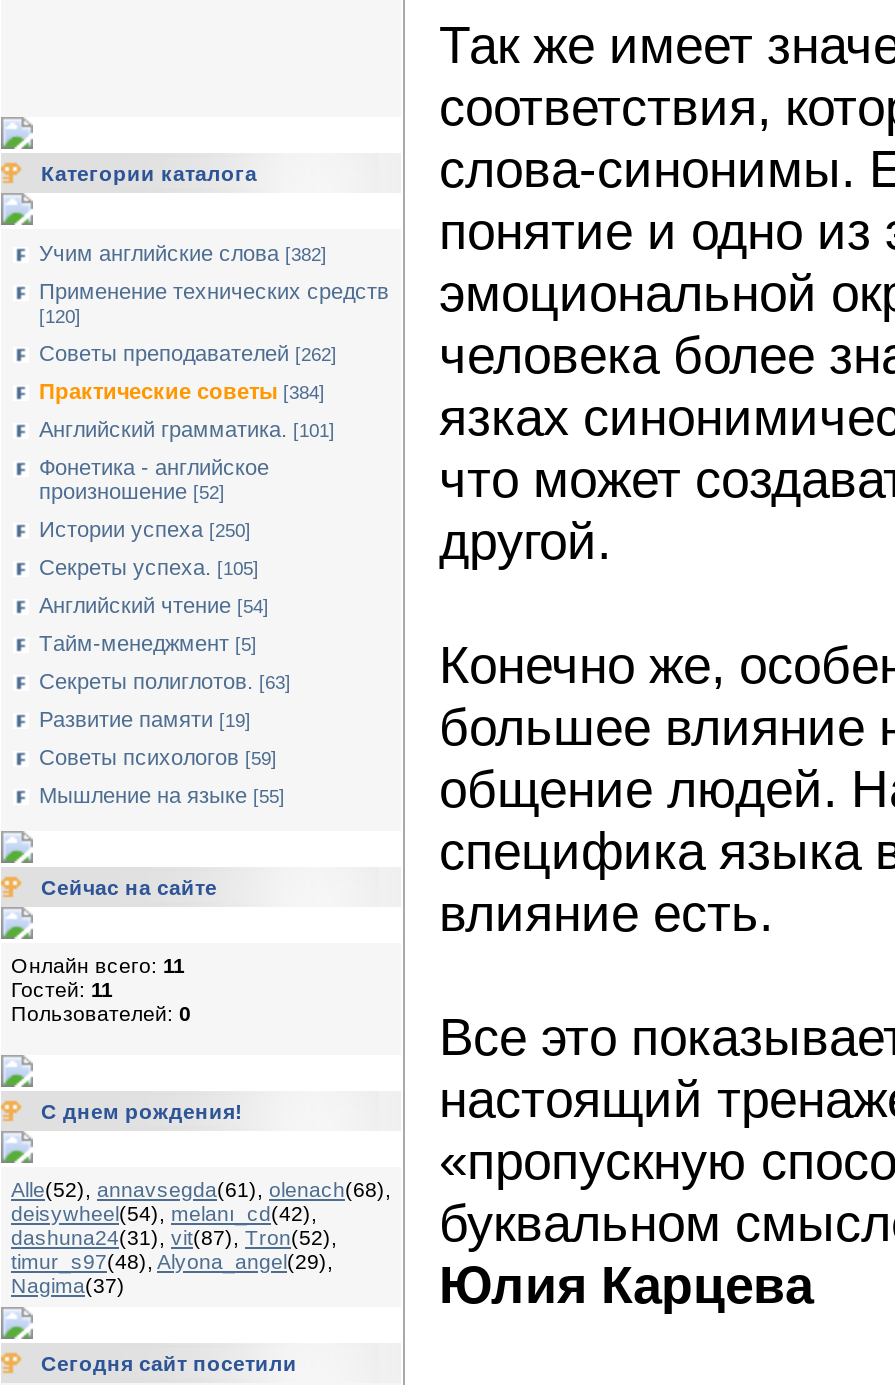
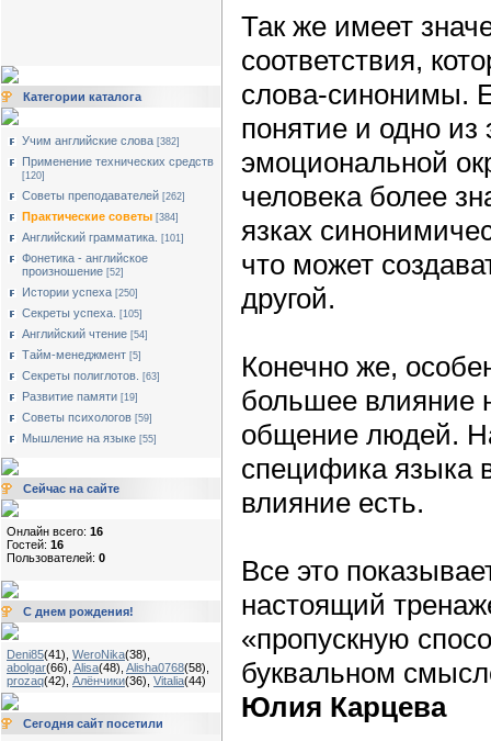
[11,953,185,977] Онлайн всего: 11 -> [7,525,103,538] Онлайн всего: 16
[11,977,113,1001] Гостей: 11 -> [7,538,64,551] Гостей: 16
[11,1177,391,1297] Alle(52), annavsegda(61), olenach(68), | deisywheel(54),melanı_cd(42), | dashuna24(31), vit(87),Tron(52), | timur_s97(48),Alyona_angel(29), | Nagima(37) -> [7,648,209,687] Deni85(41), WeroNika(38), | abolgar(66),Alisa(48),Alisha0768(58), | prozaq(42),Алёнчики(36),Vitalia(44)

